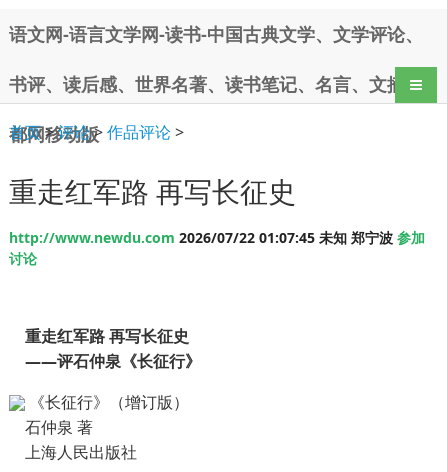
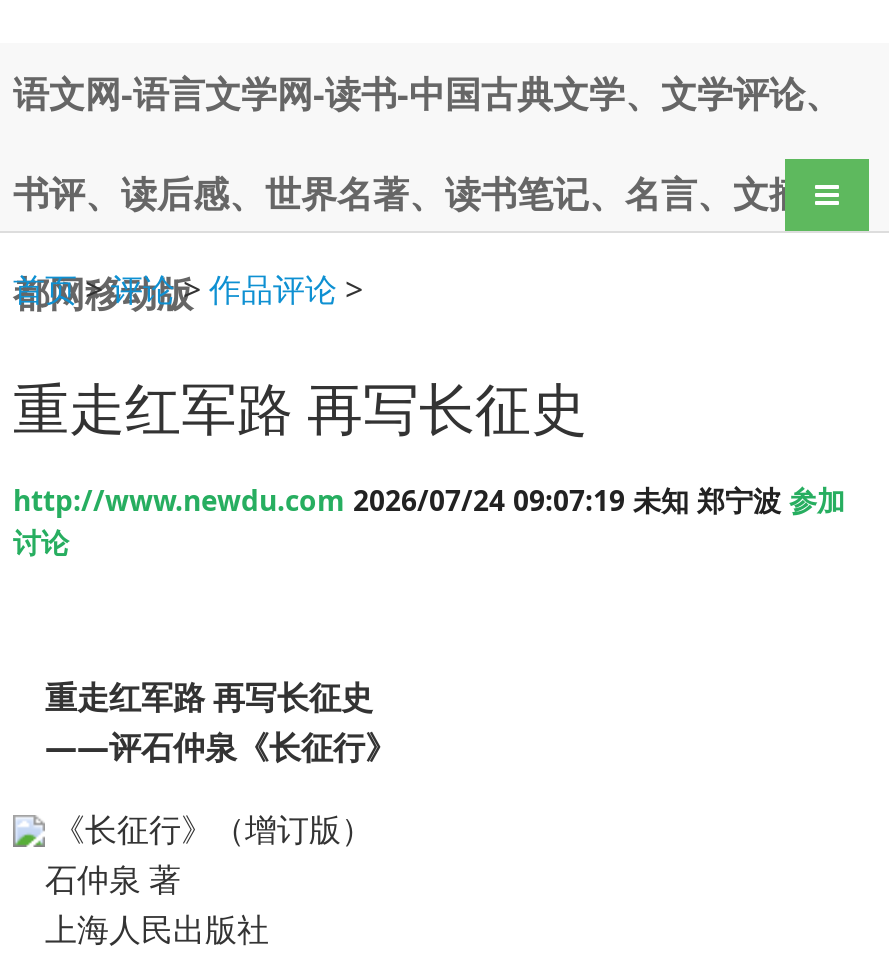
[9,227,425,246] http://www.newdu.com 2026/07/22 01:07:45 未知 郑宁波参加 -> [13,480,845,518] http://www.newdu.com 2026/07/24 09:07:19 未知 郑宁波参加

